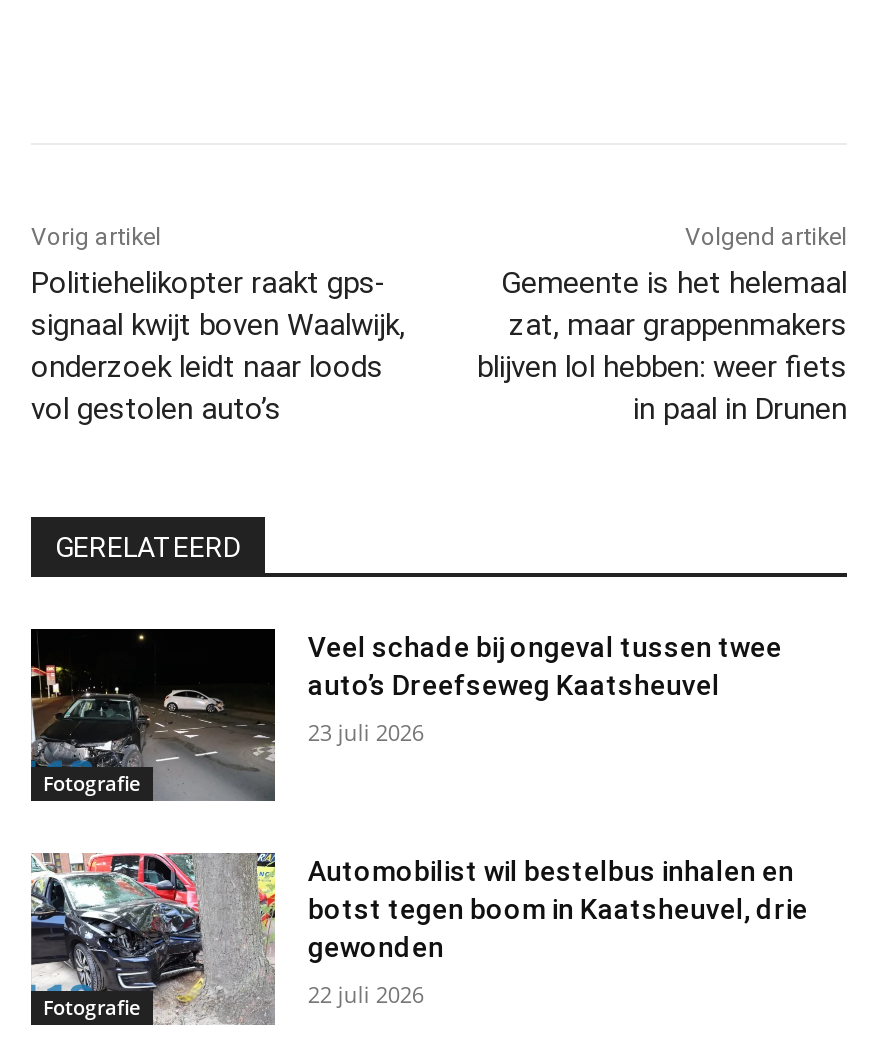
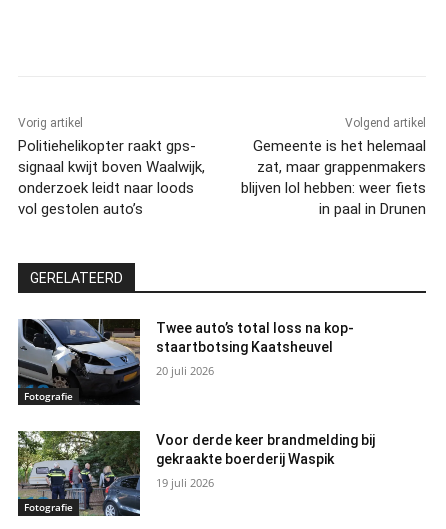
[29,628,782,802] [image] | Veel schade bij ongeval tussen twee | auto’s Dreefseweg Kaatsheuvel -> [17,318,354,405] [image] | Twee auto’s total loss na kop- | staartbotsing Kaatsheuvel
[308,718,424,748] 23 juli 2026 -> [156,363,214,378] 20 juli 2026
[29,852,808,1026] [image] | Automobilist wil bestelbus inhalen en | botst tegen boom in Kaatsheuvel, drie | gewonden -> [17,430,375,516] [image] | Voor derde keer brandmelding bij | gekraakte boerderij Waspik
[308,979,424,1009] 22 juli 2026 -> [156,475,214,490] 19 juli 2026

